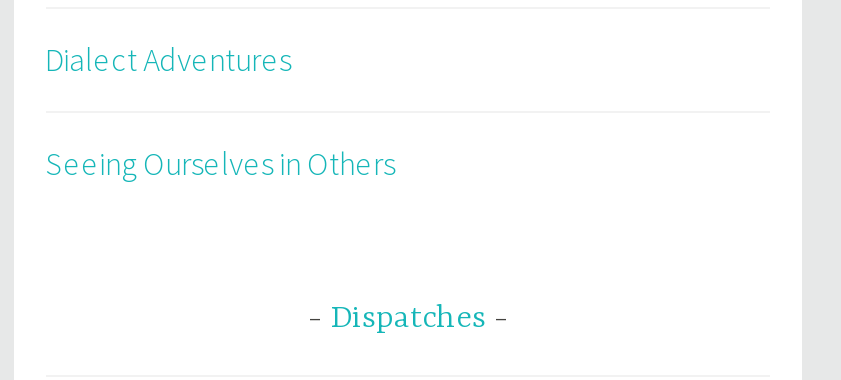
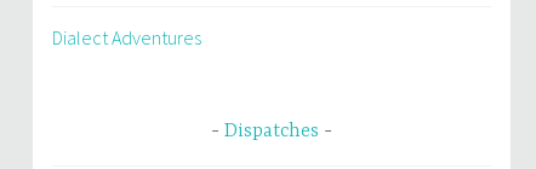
[45,142,395,182] Seeing Ourselves in Others -> none

